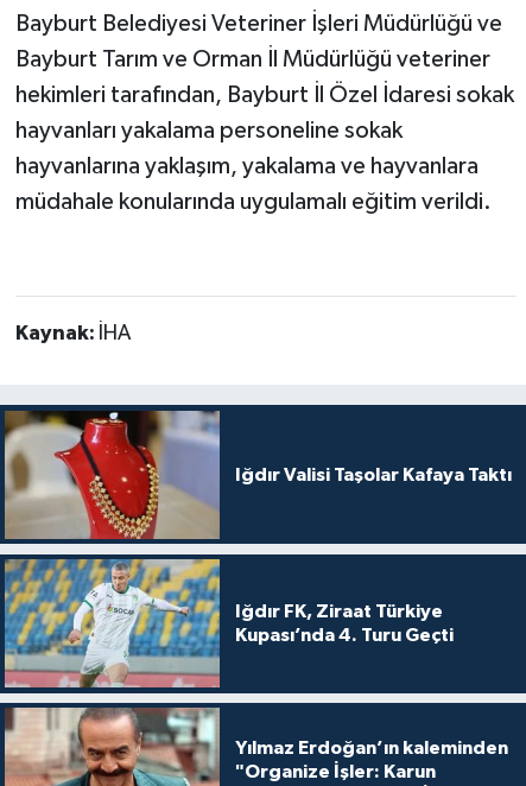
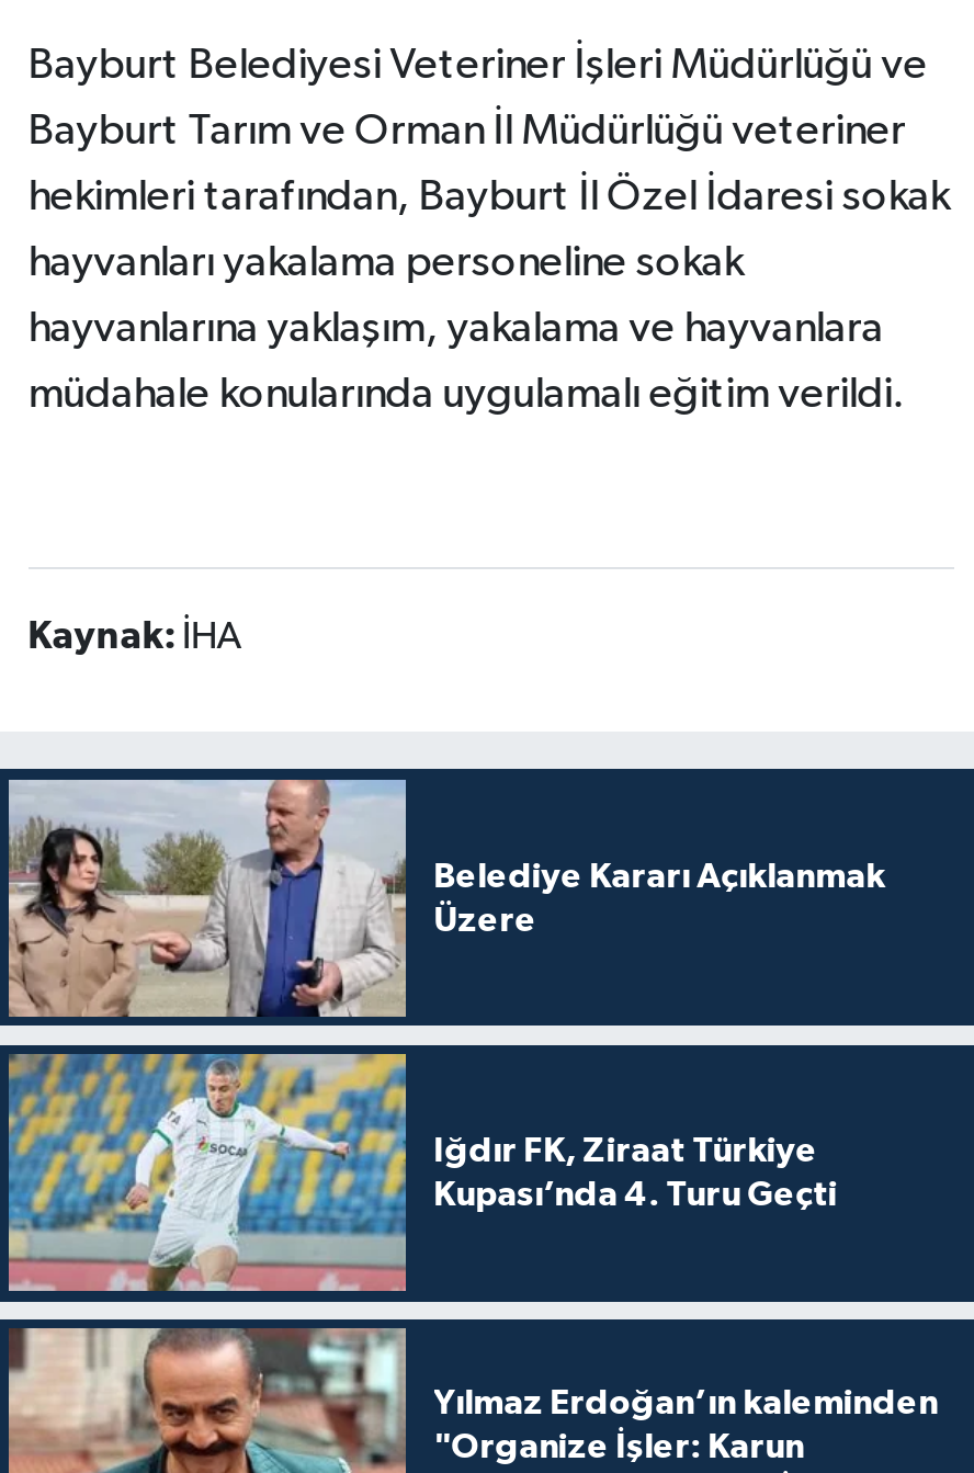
[5,410,511,540] [image] | Iğdır Valisi Taşolar Kafaya Taktı -> [7,778,885,1019] [image] | Belediye Kararı Açıklanmak | Üzere

